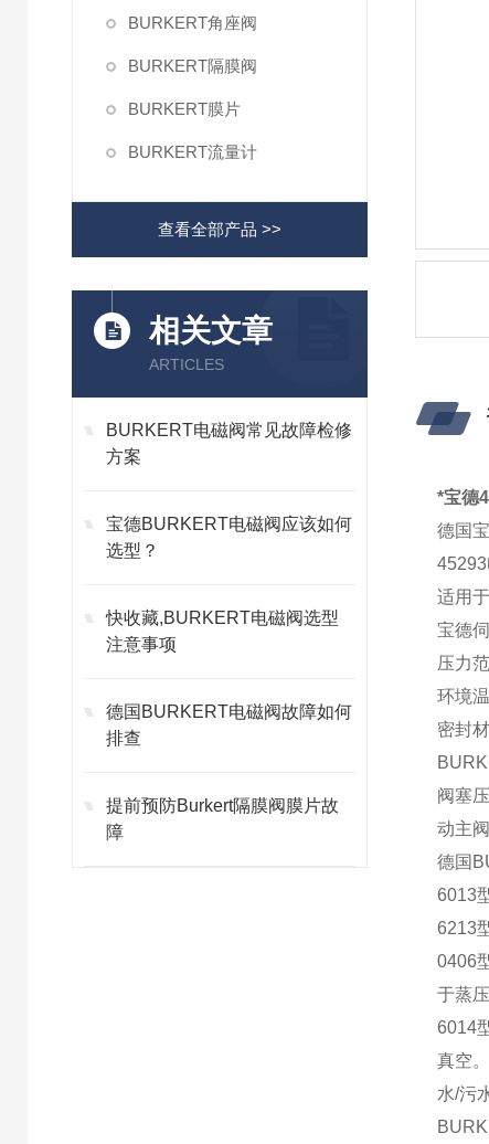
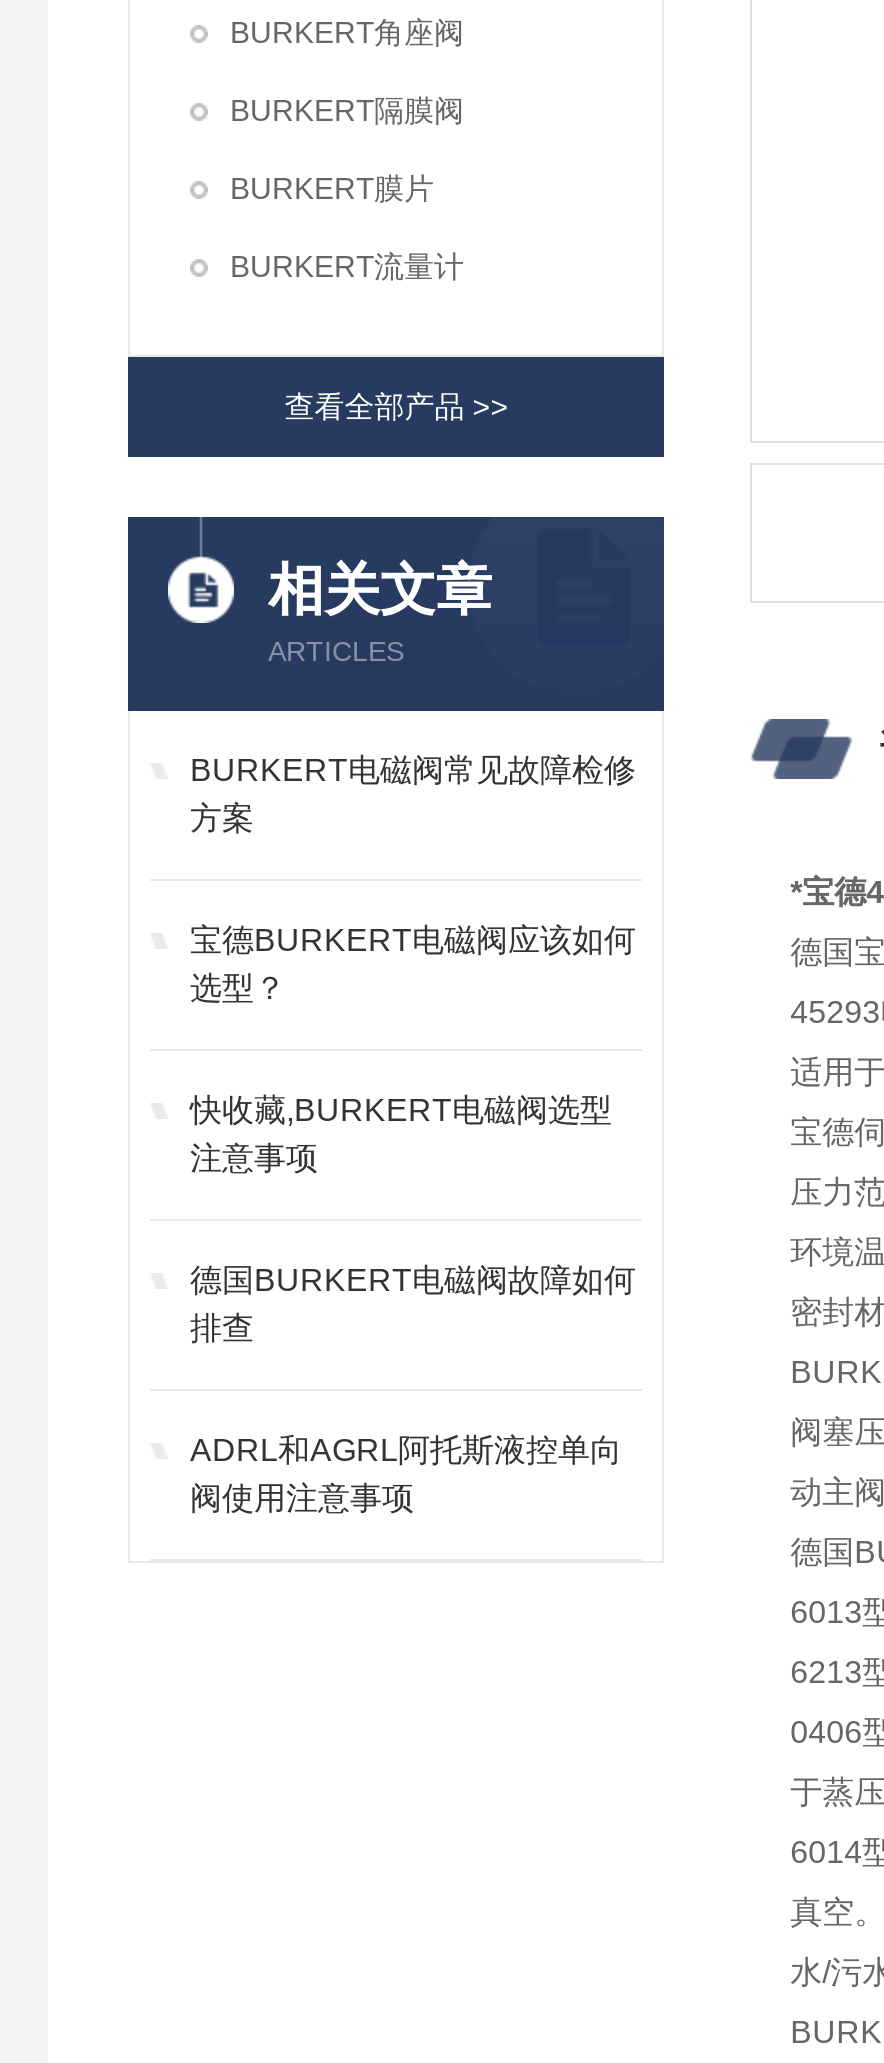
[106,796,339,841] 提前预防Burkert隔膜阀膜片故 | 障 -> [190,1433,622,1515] ADRL和AGRL阿托斯液控单向 | 阀使用注意事项

